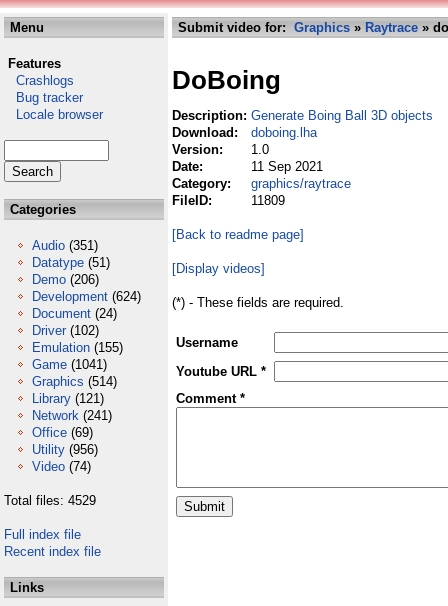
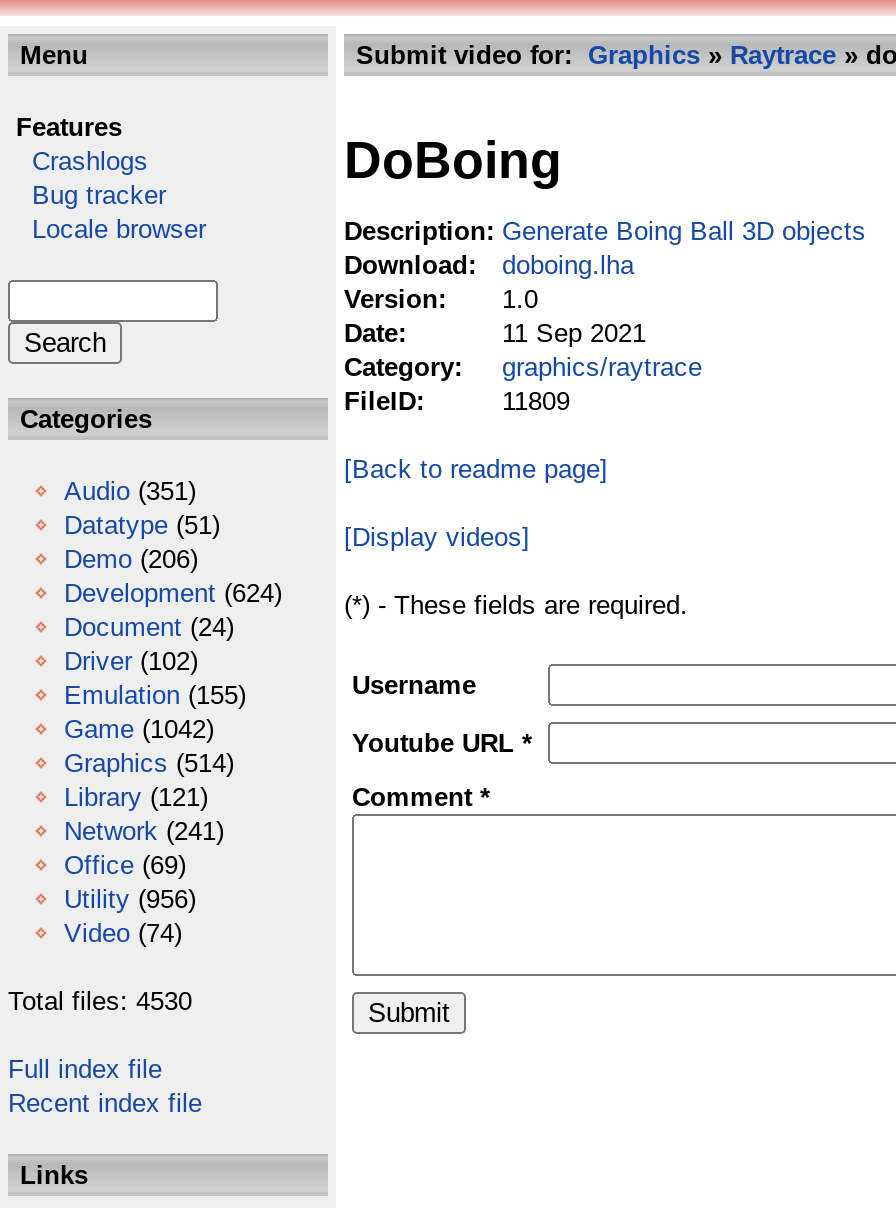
[32,357,107,372] Game (1041) -> [64,714,214,744] Game (1042)
[4,493,96,508] Total files: 4529 -> [8,986,192,1016] Total files: 4530

